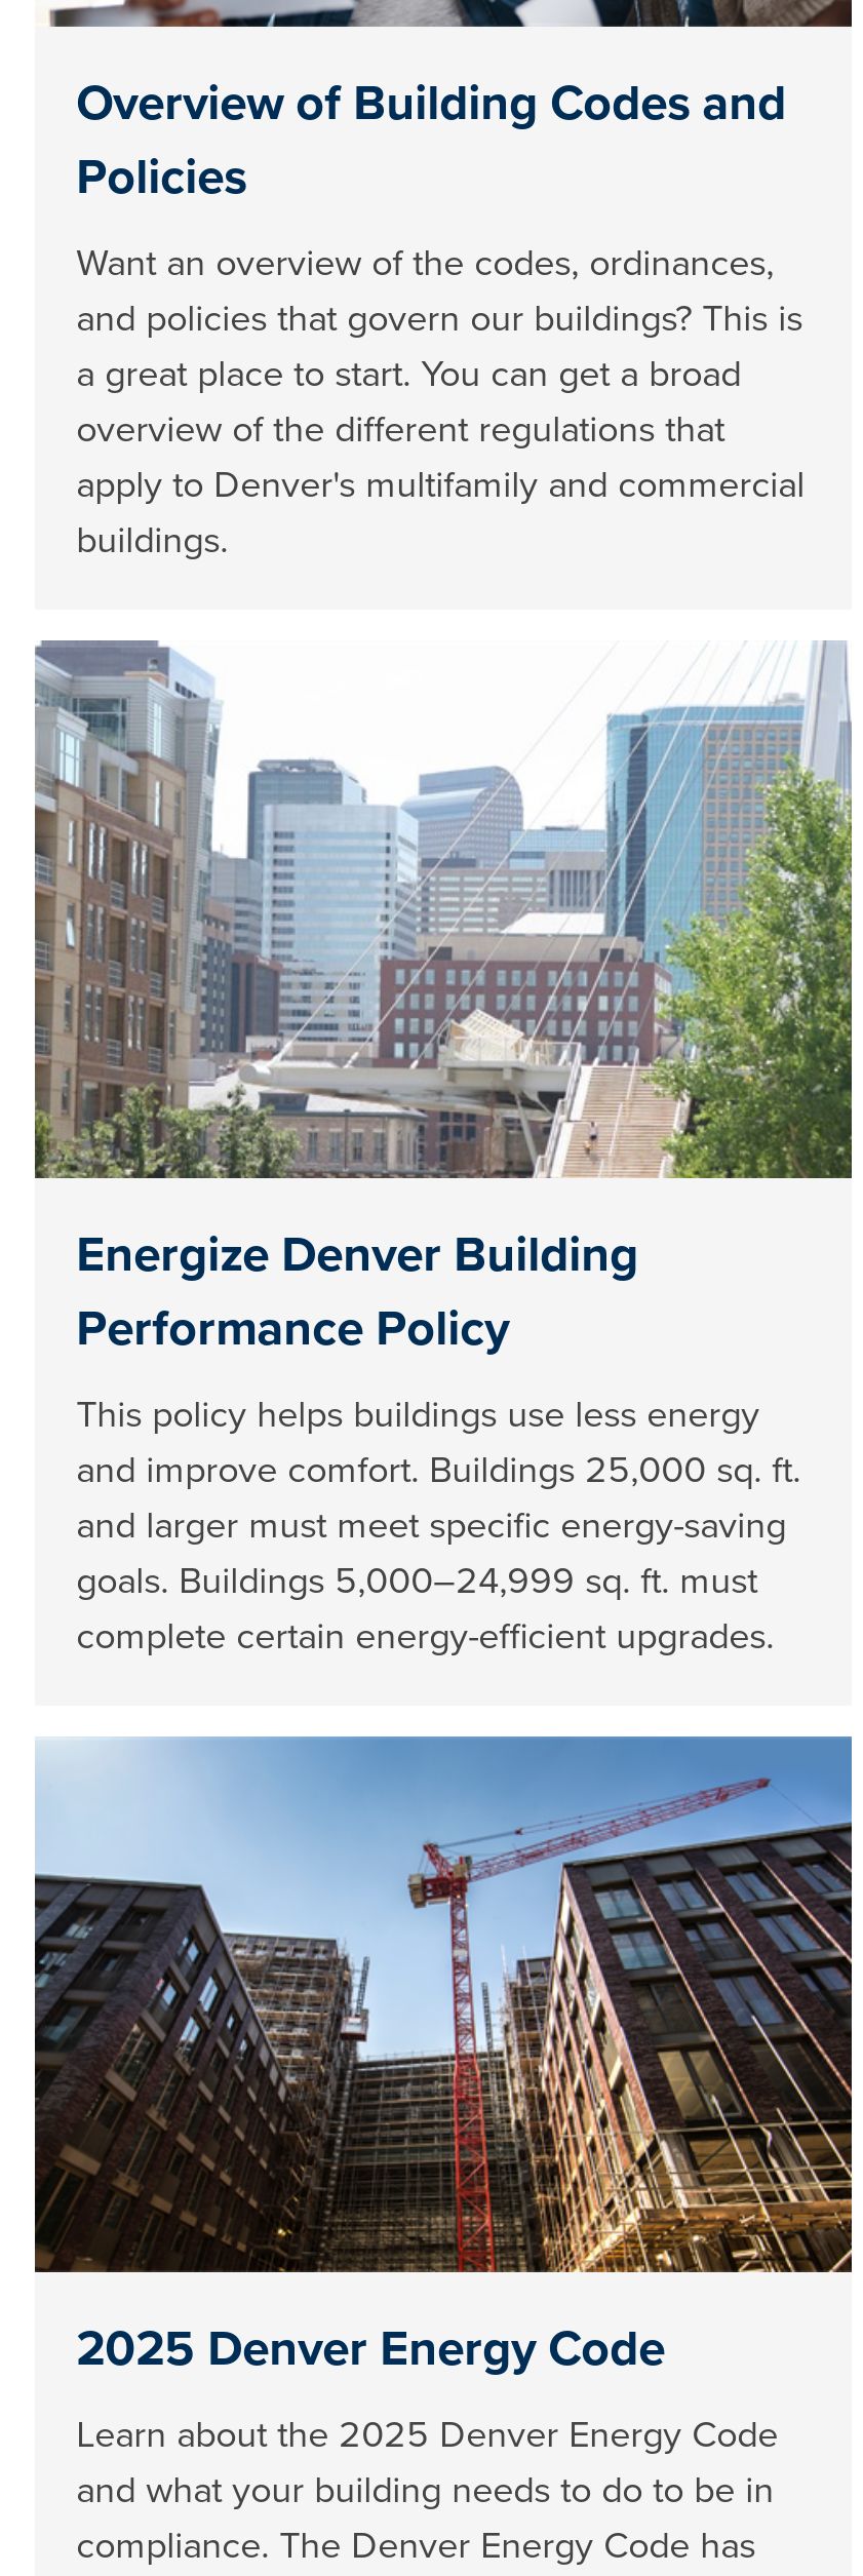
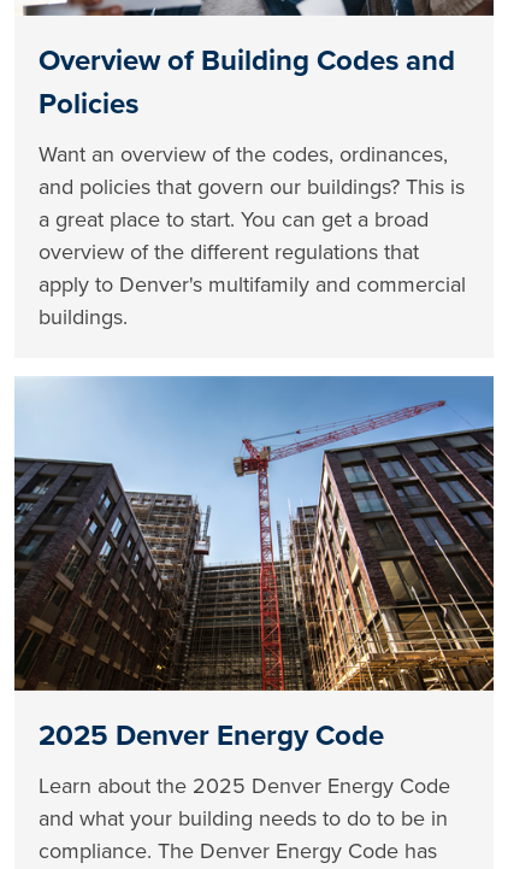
[33,640,854,1657] [image] | Energize Denver Building | Performance Policy | This policy helps buildings use less energy | and improve comfort. Buildings 25,000 sq. ft. | and larger must meet specific energy-saving | goals. Buildings 5,000–24,999 sq. ft. must | complete certain energy-efficient upgrades. -> none

